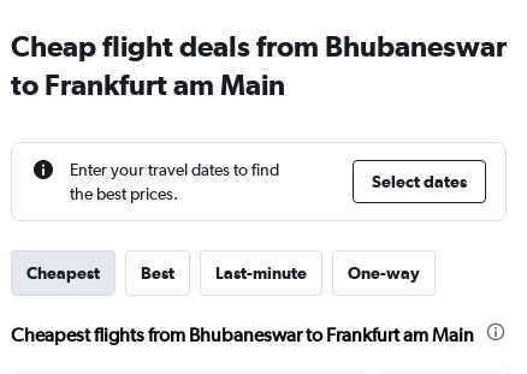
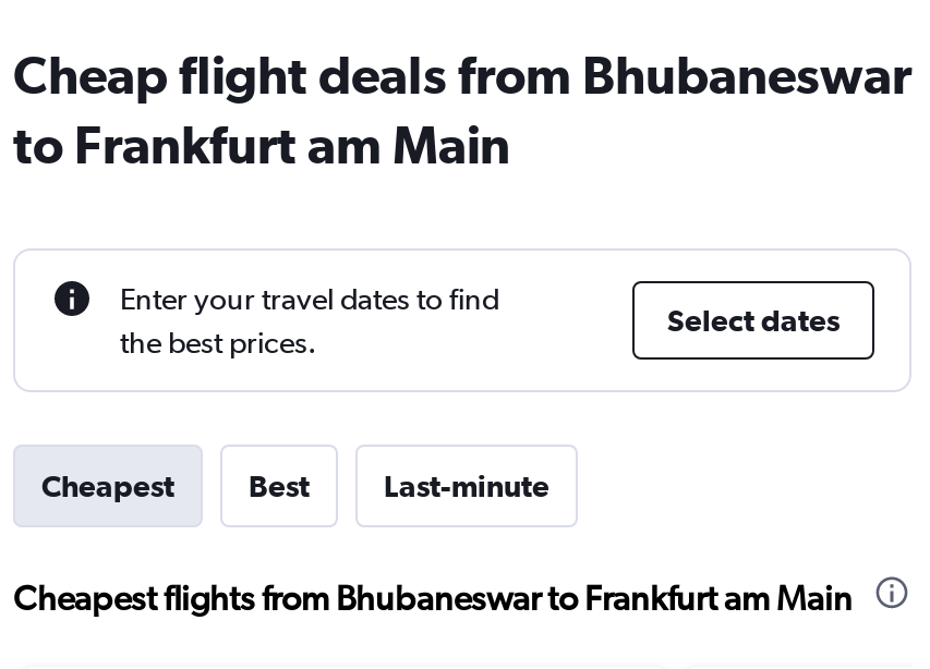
[348,263,420,283] One-way -> none

